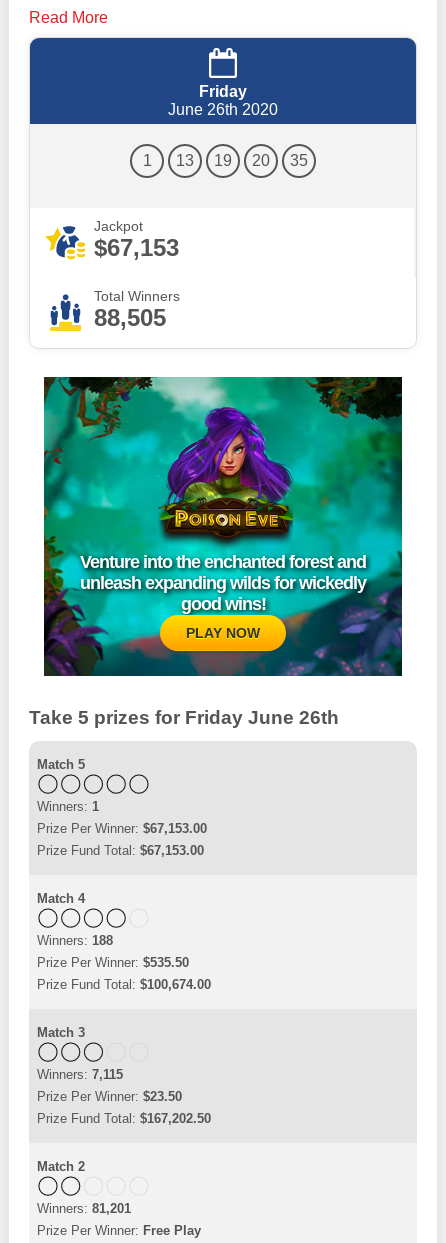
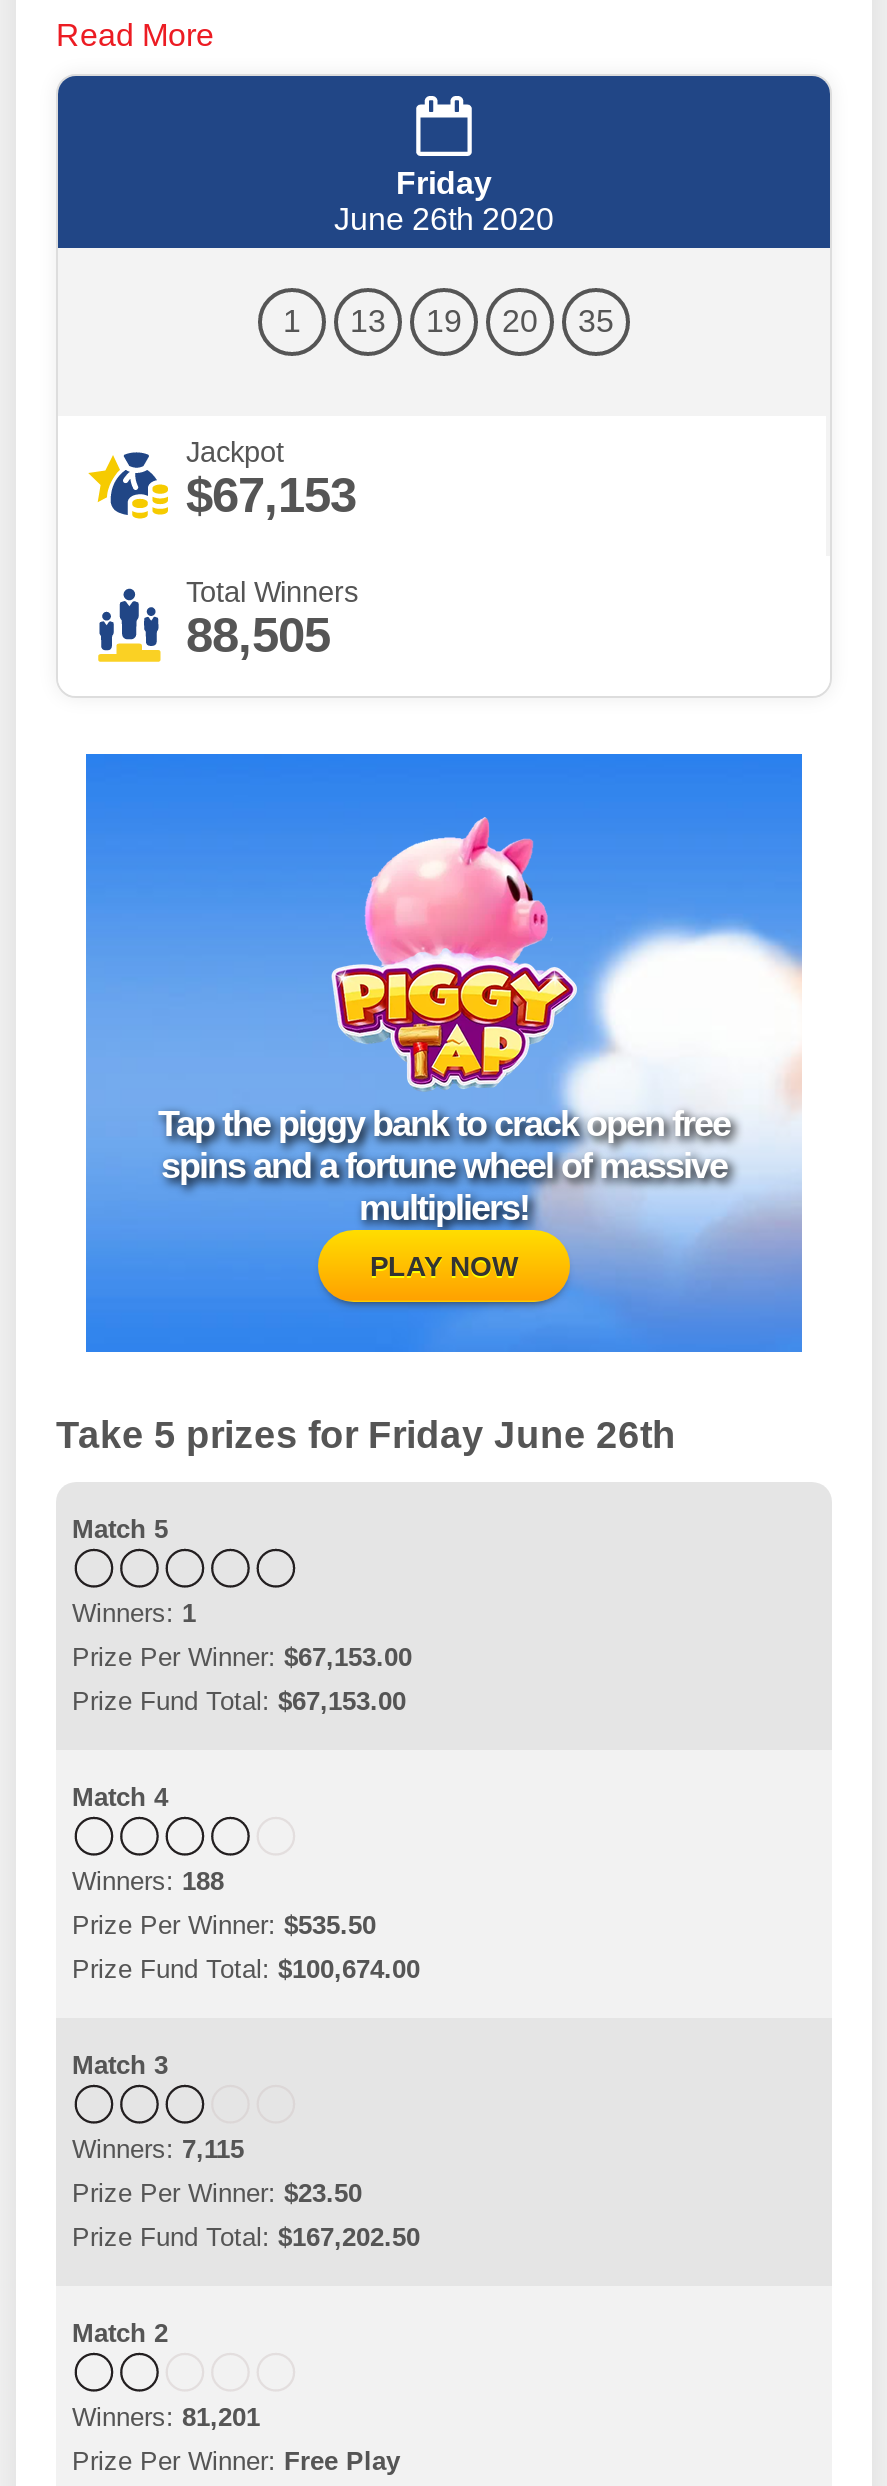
[43,376,403,677] [image] | Venture into the enchanted forest and | unleash expanding wilds for wickedly | good wins! -> [84,752,804,1354] [image] | Tap the piggy bank to crack open free | spins and a fortune wheel of massive | multipliers!

